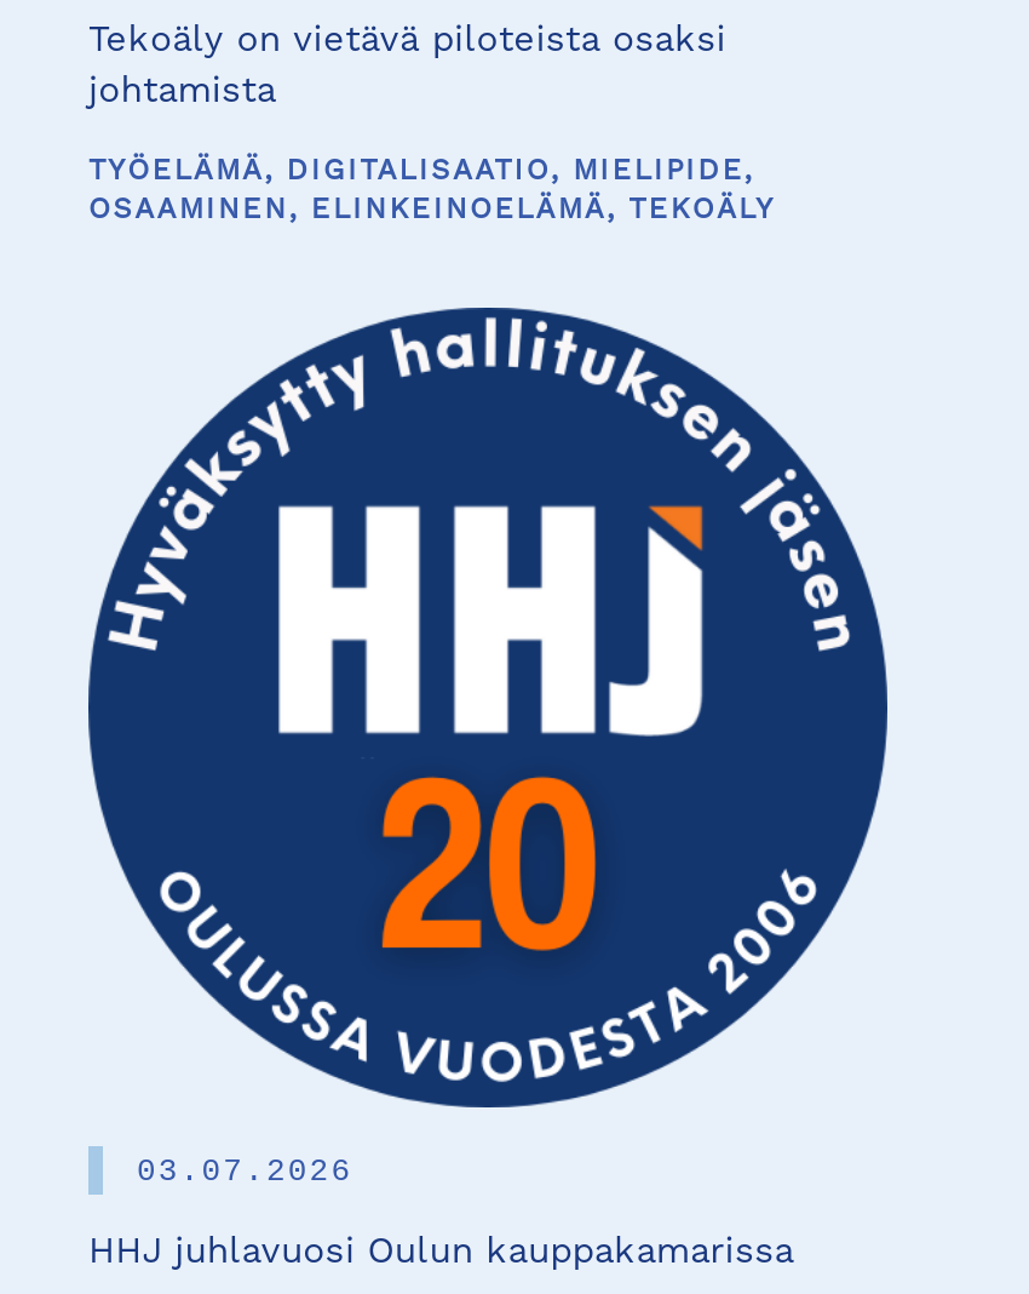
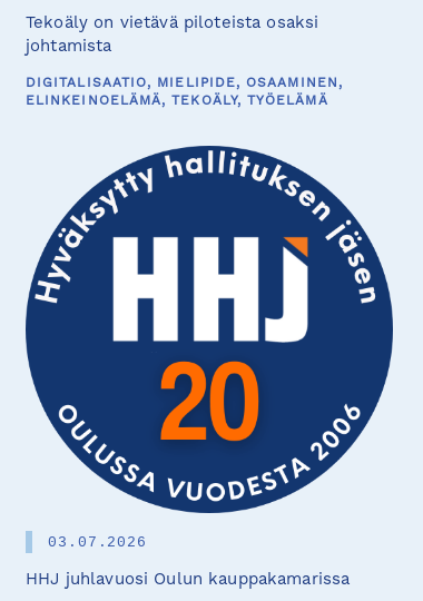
[88,157,775,225] TYÖELÄMÄ, DIGITALISAATIO, MIELIPIDE, | OSAAMINEN, ELINKEINOELÄMÄ, TEKOÄLY -> [26,77,343,108] DIGITALISAATIO, MIELIPIDE, OSAAMINEN, | ELINKEINOELÄMÄ, TEKOÄLY, TYÖELÄMÄ

